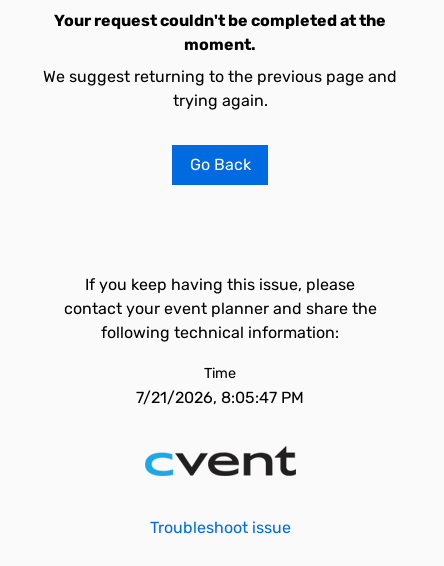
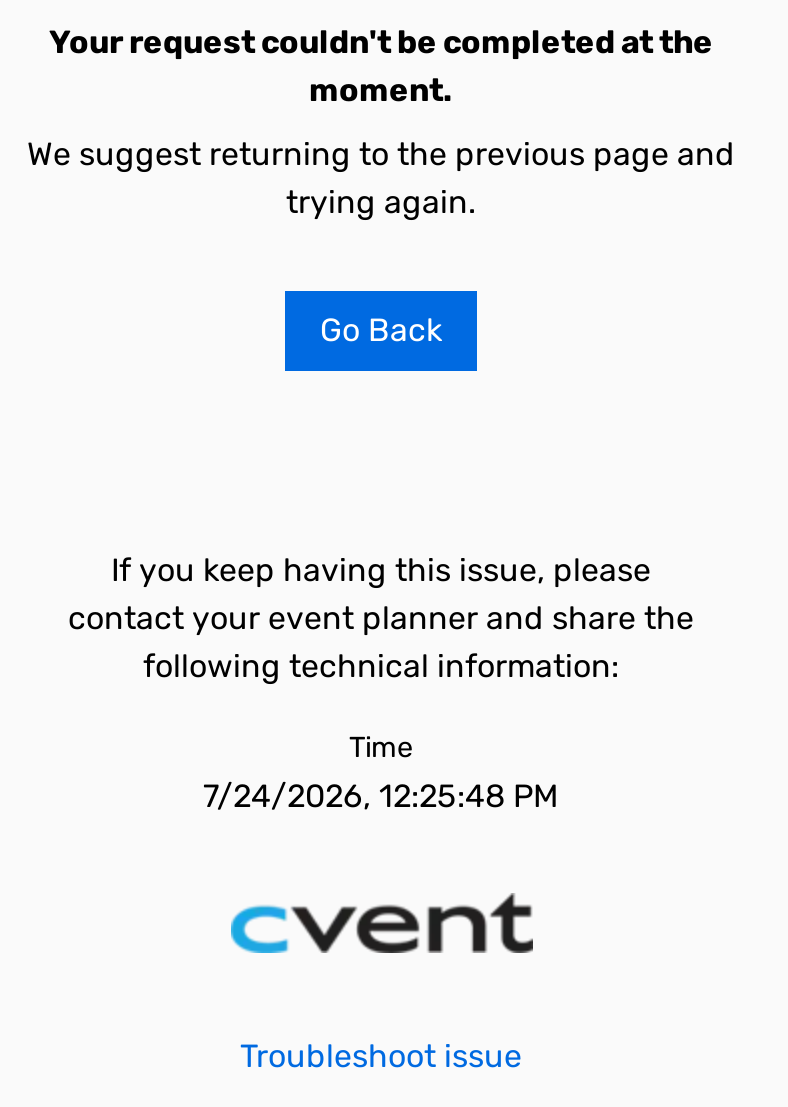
[136,388,304,407] 7/21/2026, 8:05:47 PM -> [203,777,559,815] 7/24/2026, 12:25:48 PM

